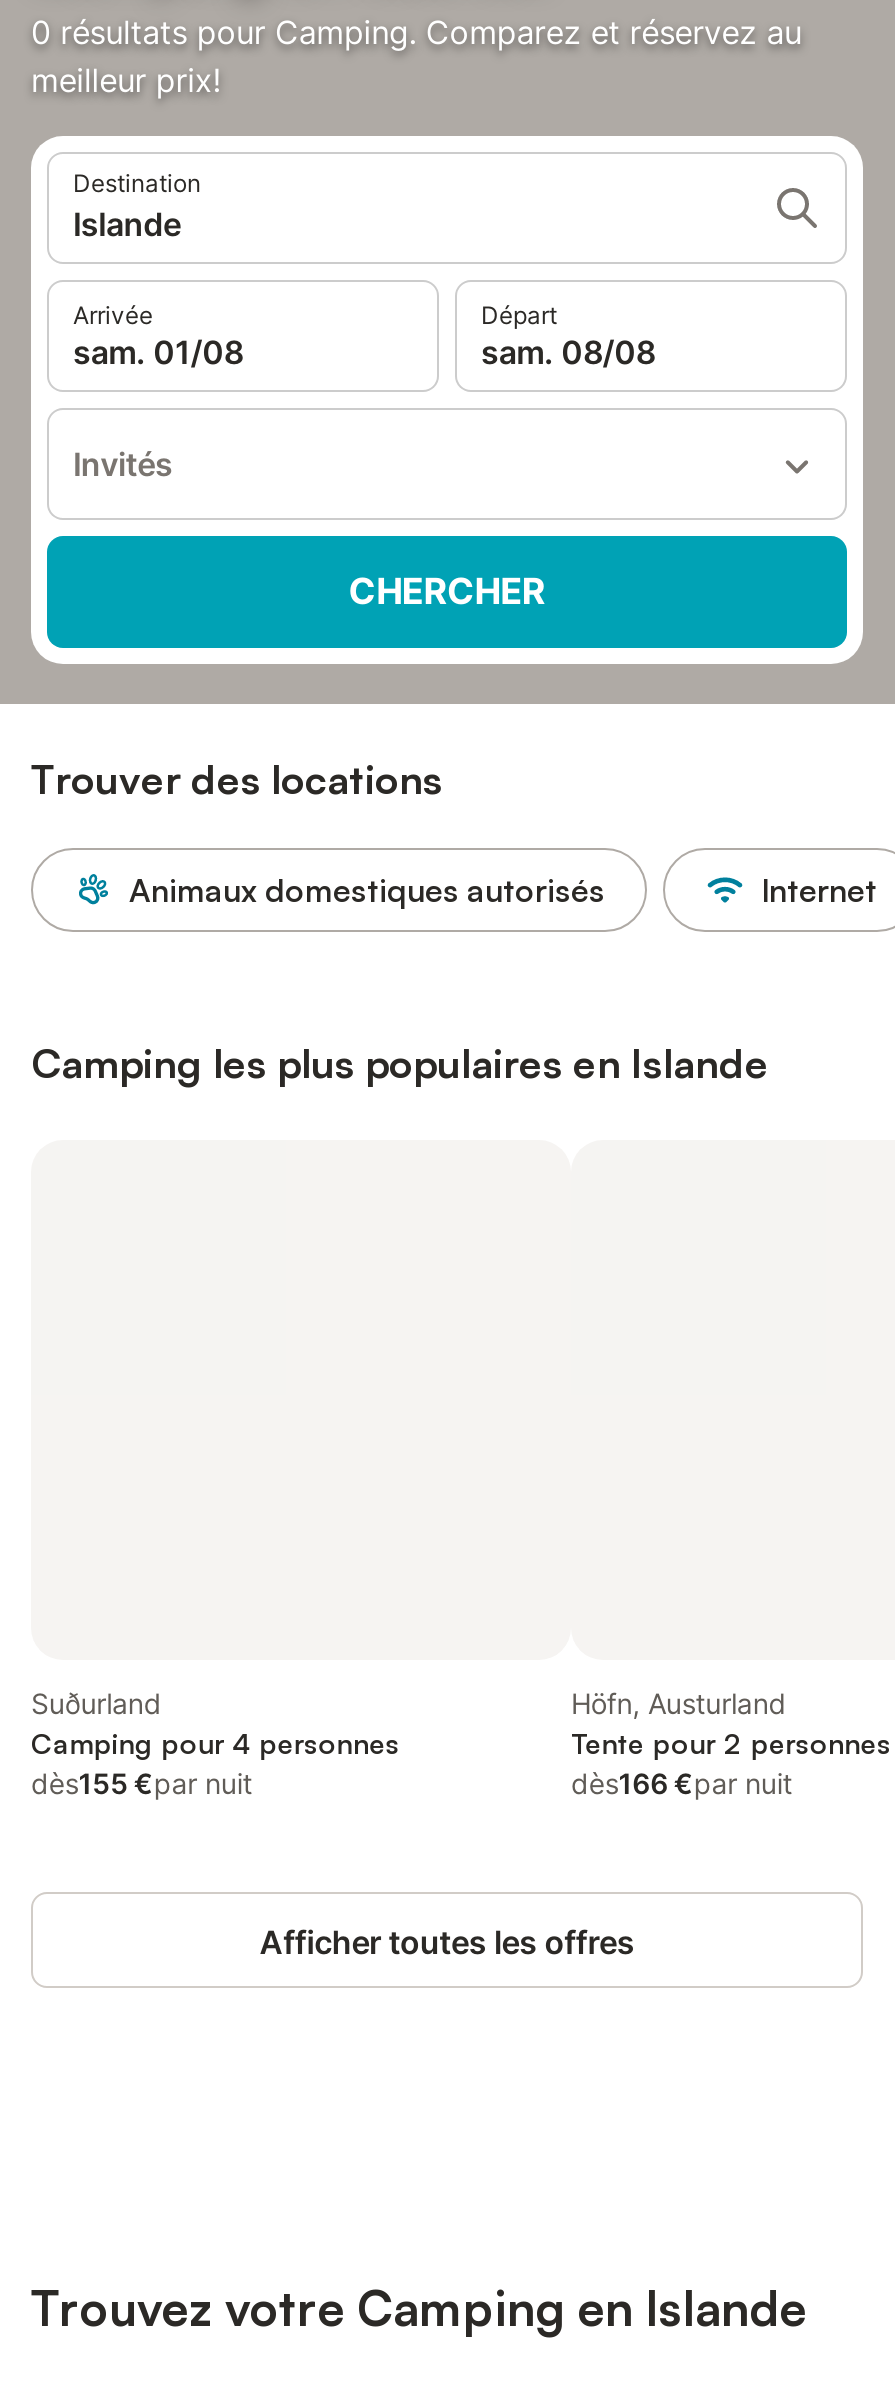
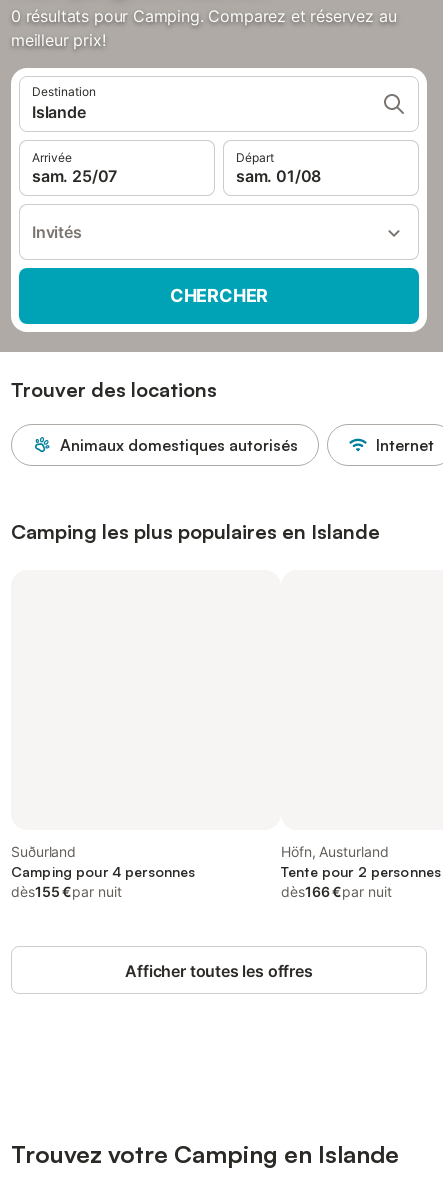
[73,332,243,372] sam. 01/08 -> [32,166,117,186] sam. 25/07
[481,332,655,372] sam. 08/08 -> [236,166,321,186] sam. 01/08

